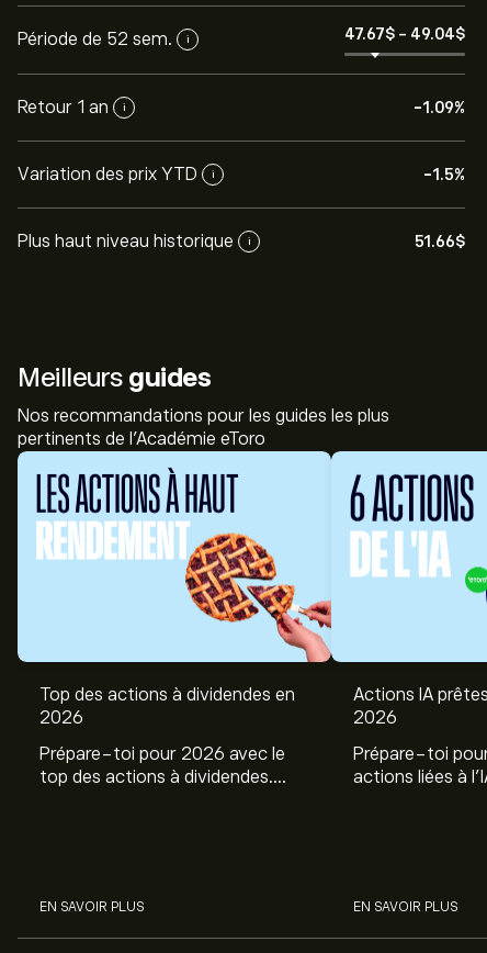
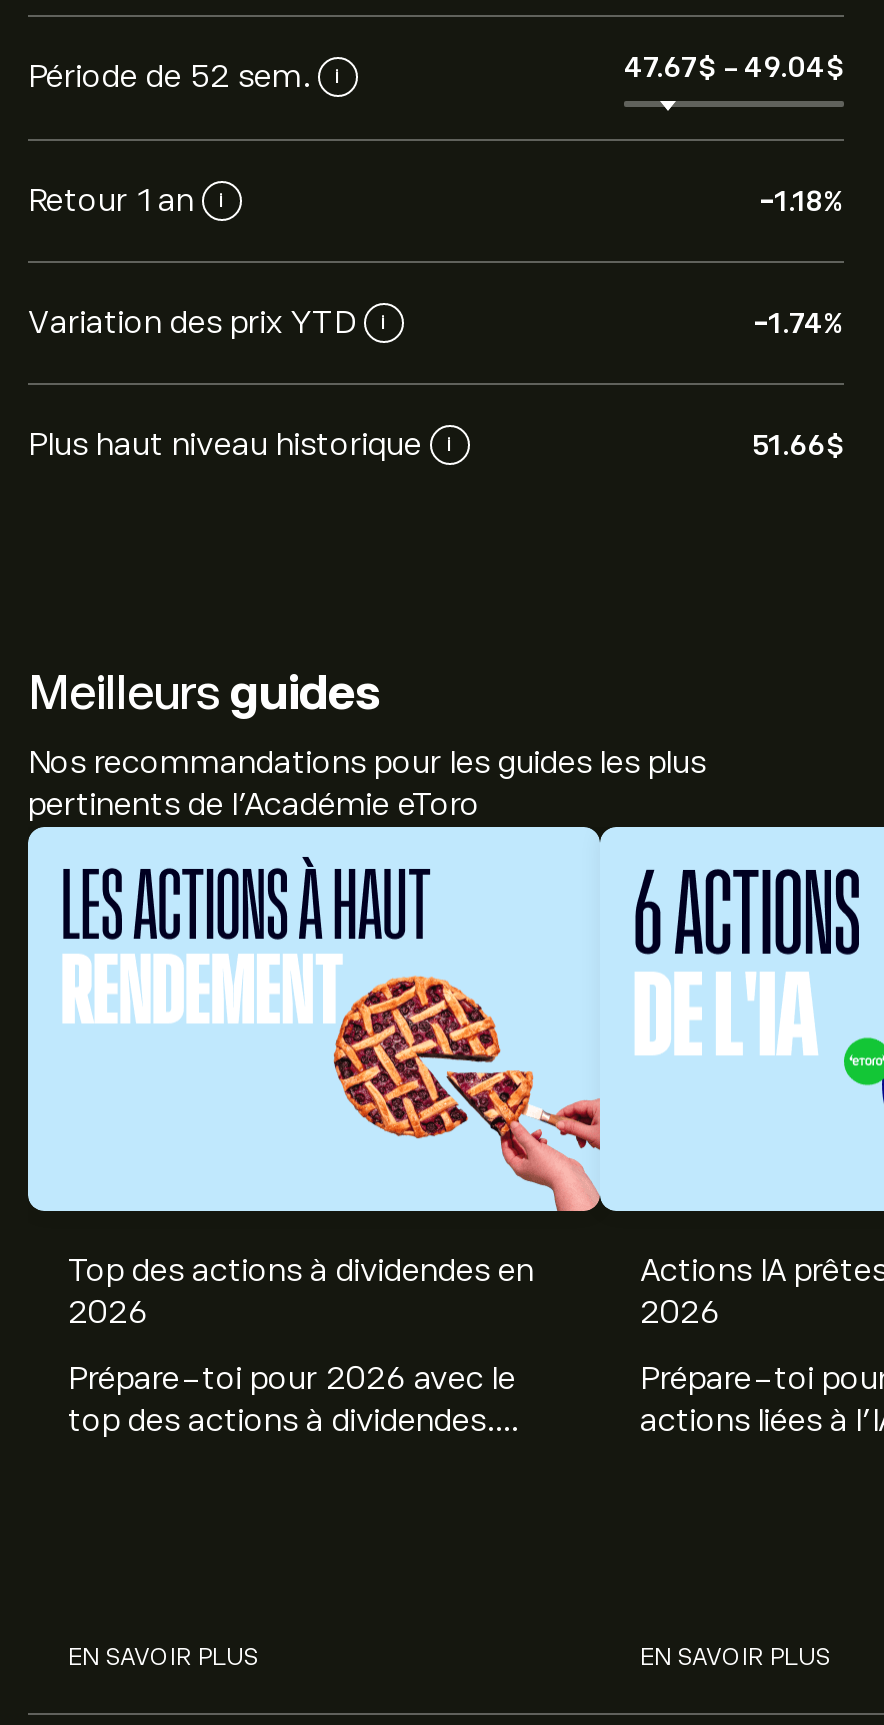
[414,99,465,116] -1.09% -> [758,185,844,217] -1.18%
[423,166,465,183] -1.5% -> [752,307,844,339] -1.74%

